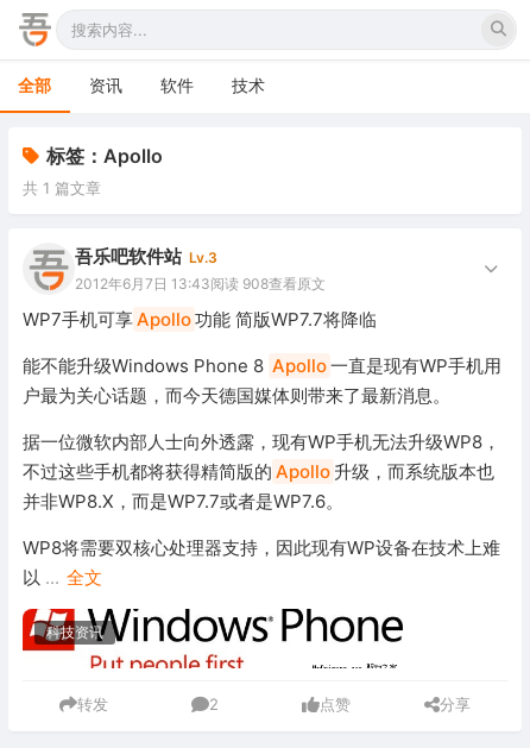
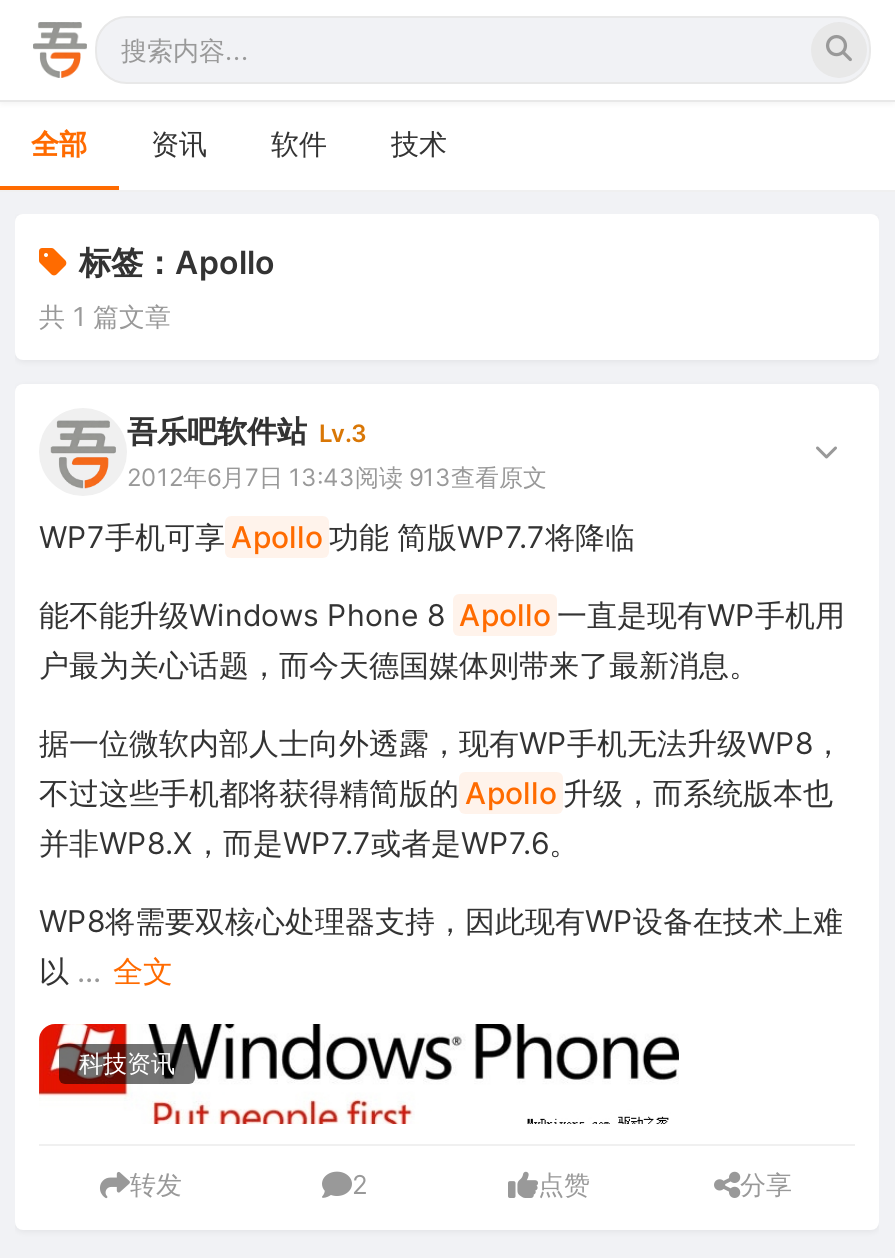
[75,275,326,293] 2012年6月7日 13:43阅读 908查看原文 -> [127,462,547,492] 2012年6月7日 13:43阅读 913查看原文

